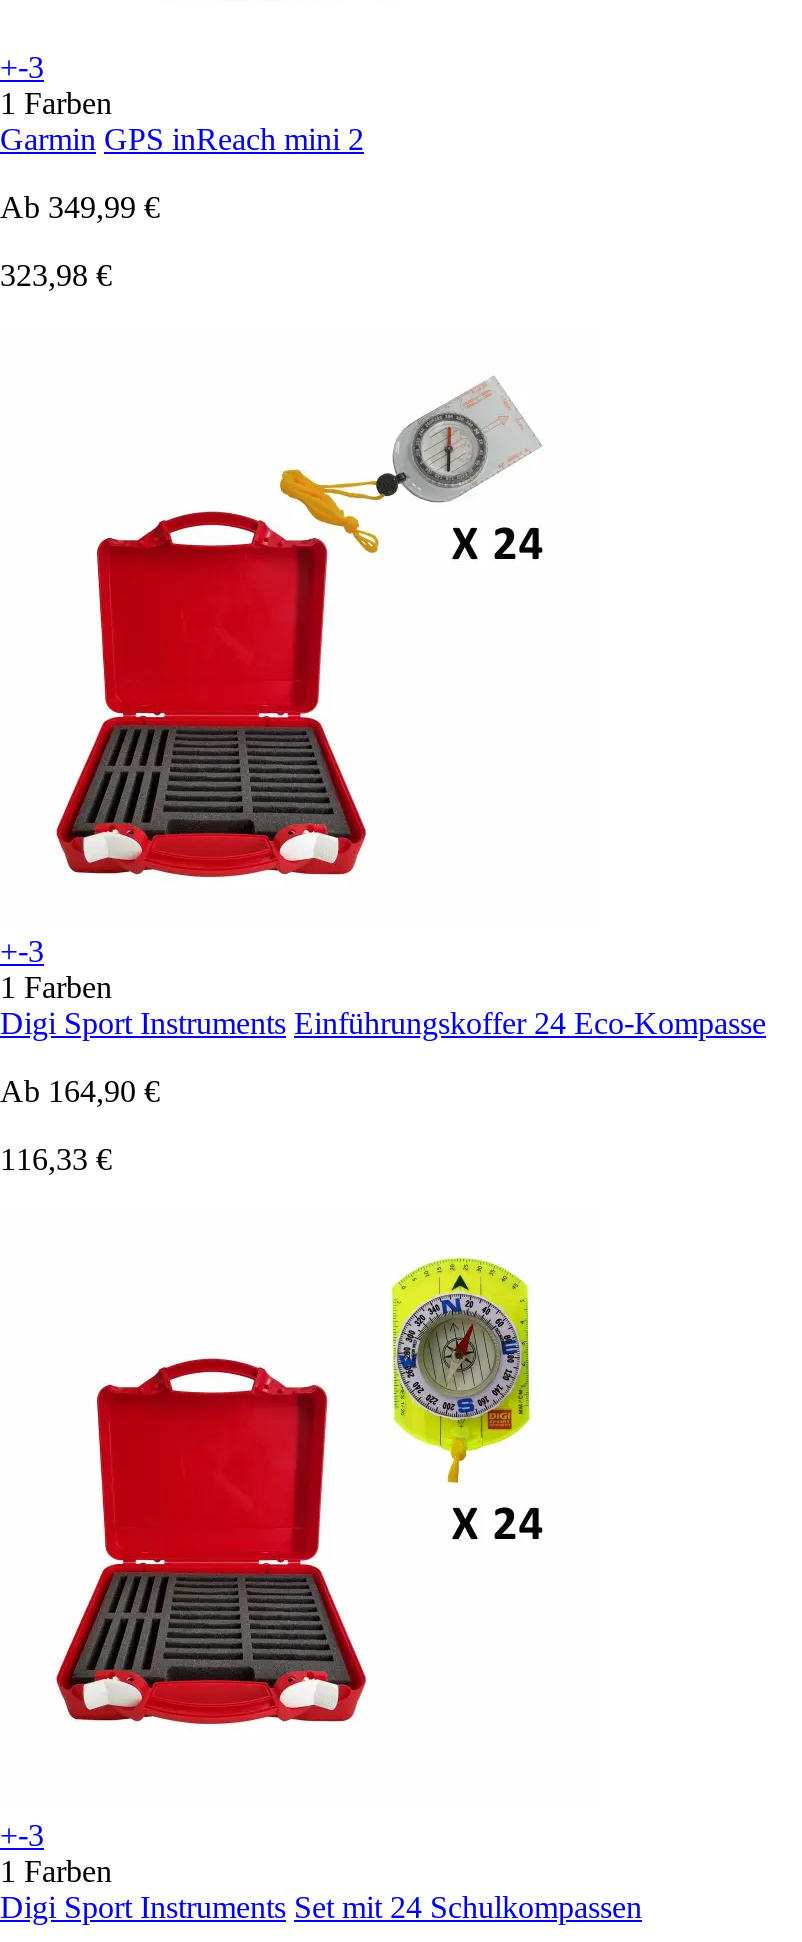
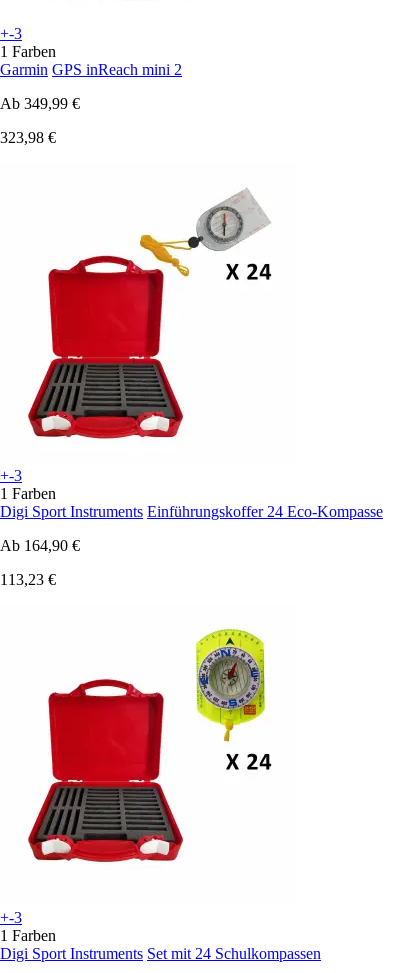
[0,1142,112,1176] 116,33 € -> [0,571,56,588] 113,23 €

